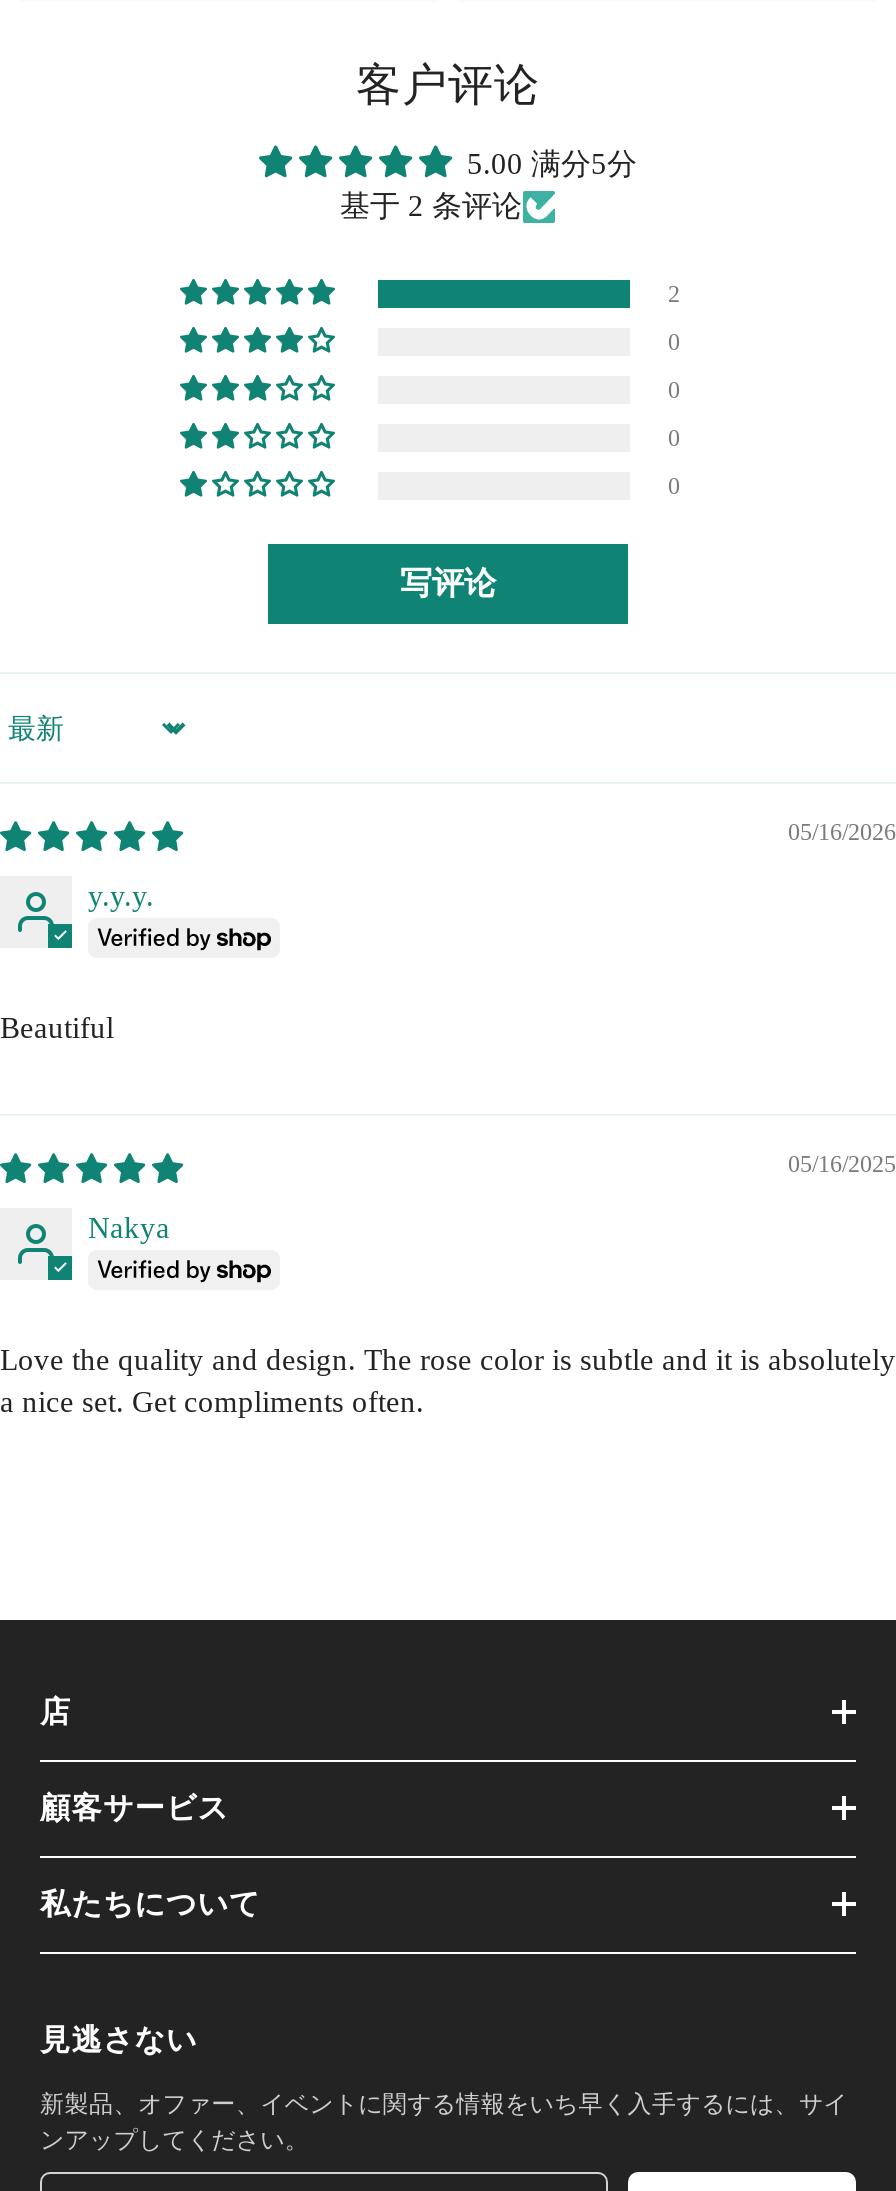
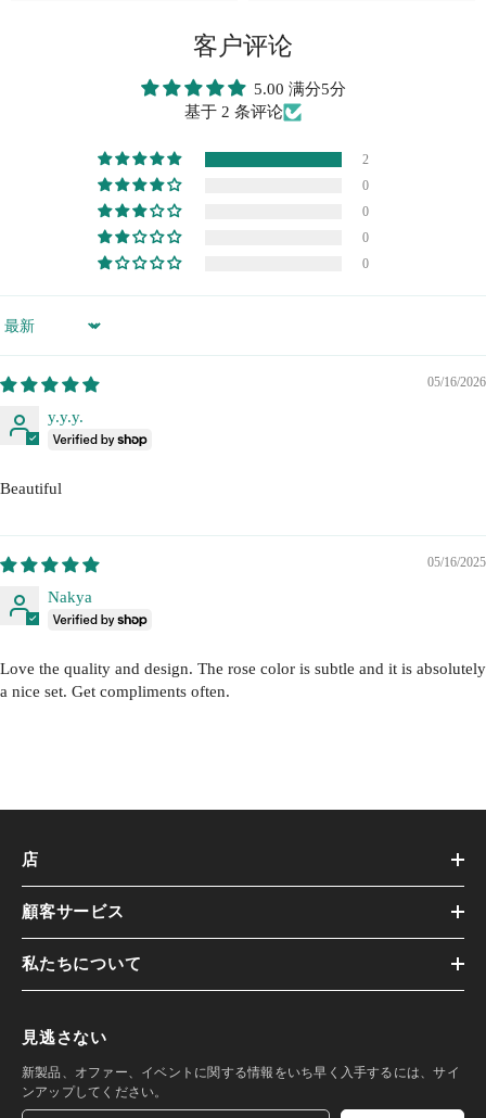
[400,566,496,600] 写评论 -> none

